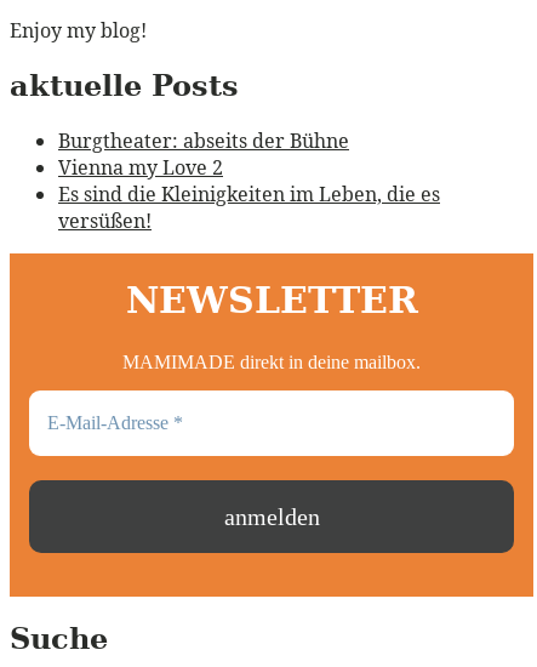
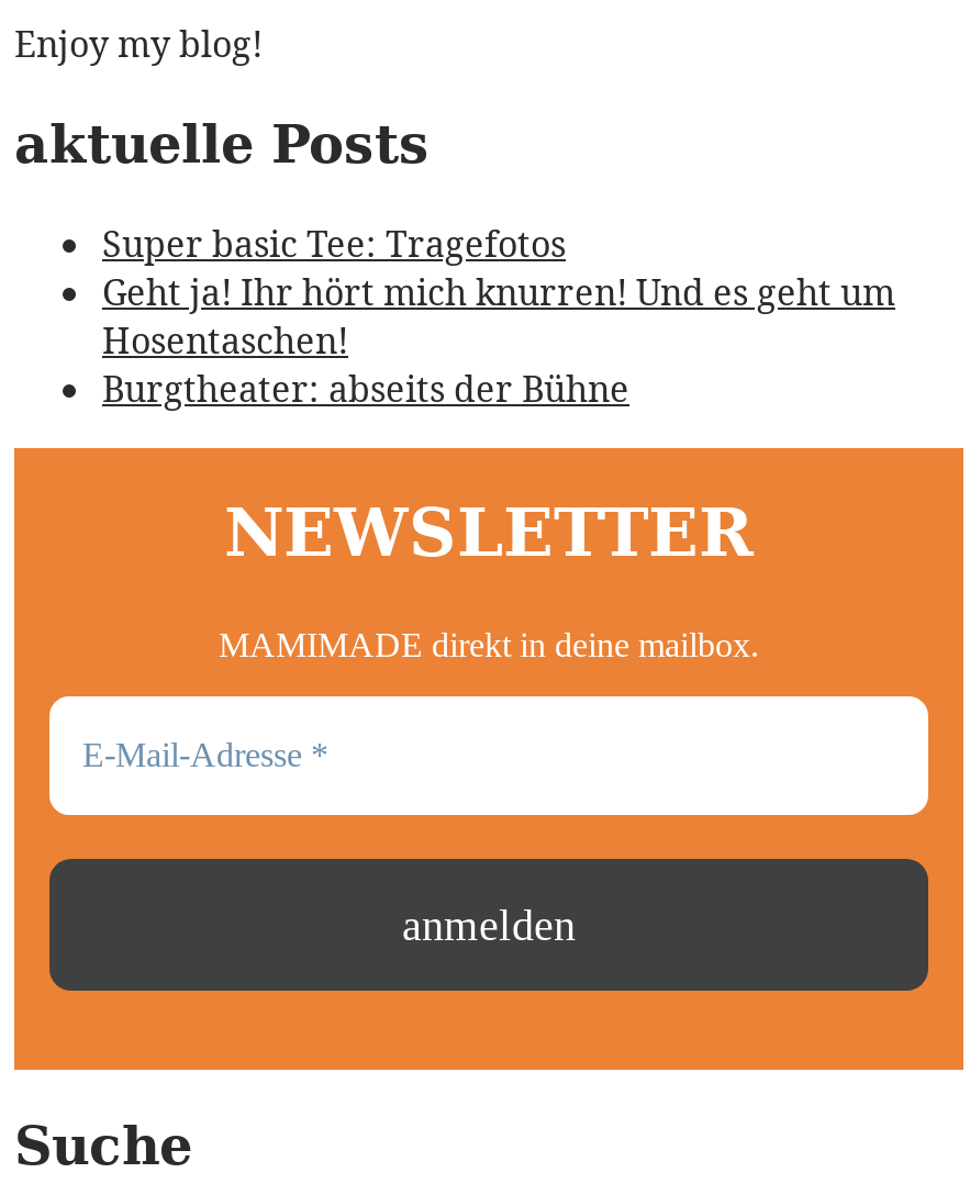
none -> [102,219,895,364] Super basic Tee: Tragefotos | Geht ja! Ihr hört mich knurren! Und es geht um | Hosentaschen!
moved [58,127,349,154] -> [102,364,629,413]: Burgtheater: abseits der Bühne
[58,154,440,234] Vienna my Love 2 | Es sind die Kleinigkeiten im Leben, die es | versüßen! -> none

